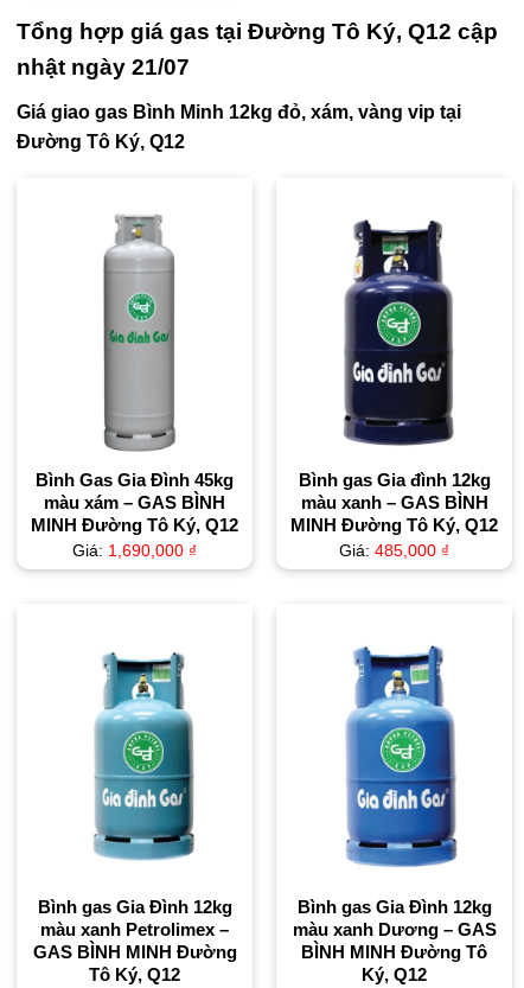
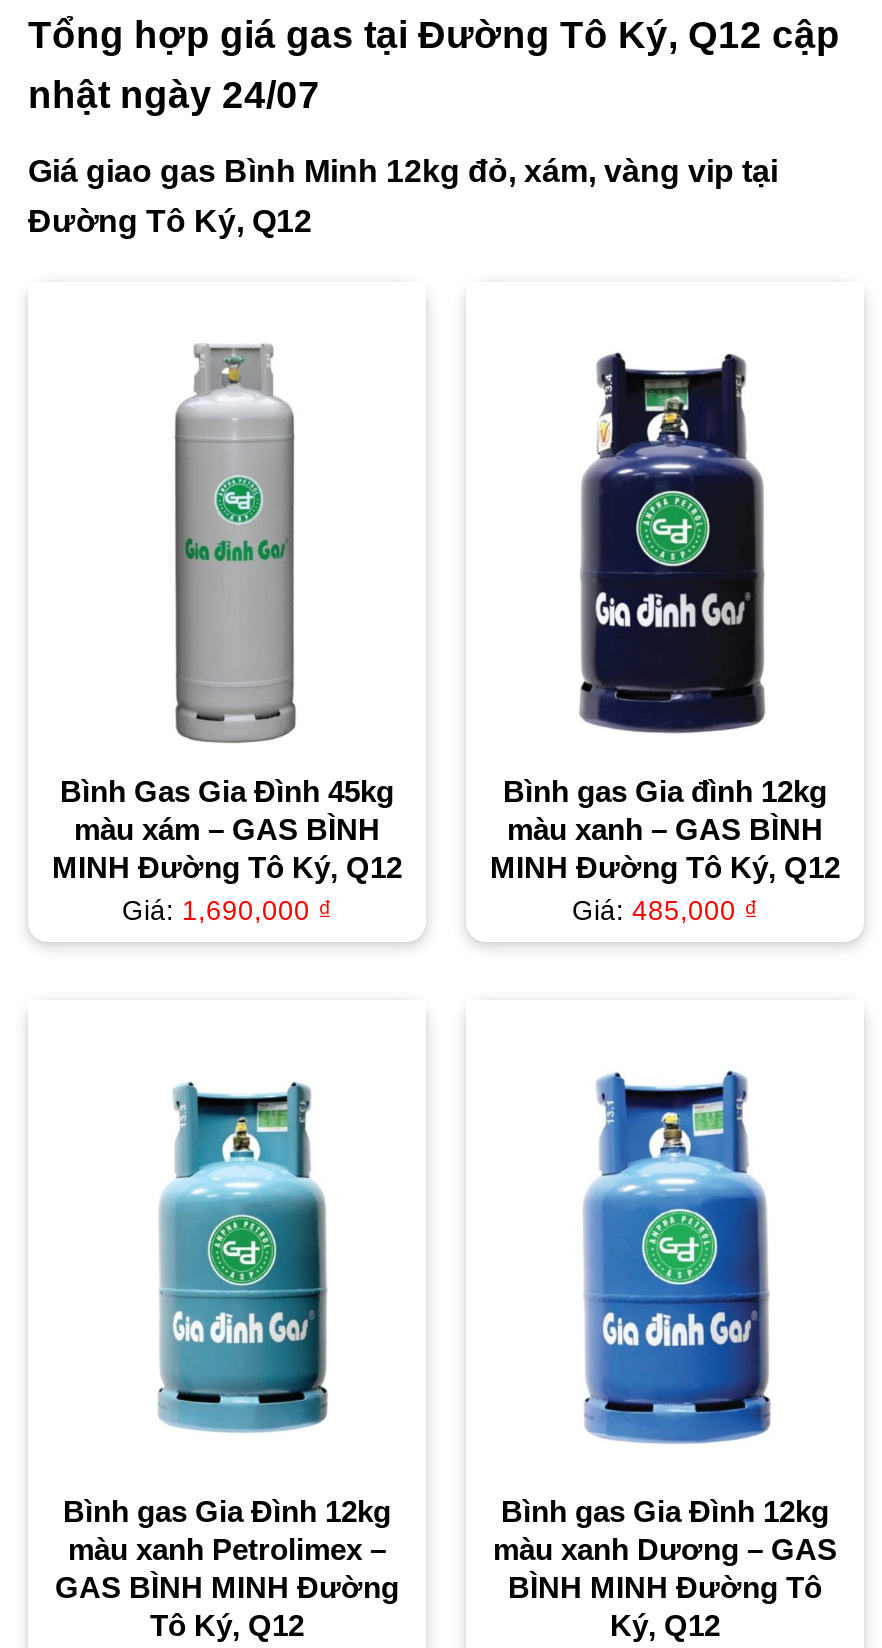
[17,55,190,79] nhật ngày 21/07 -> [28,74,320,116] nhật ngày 24/07

